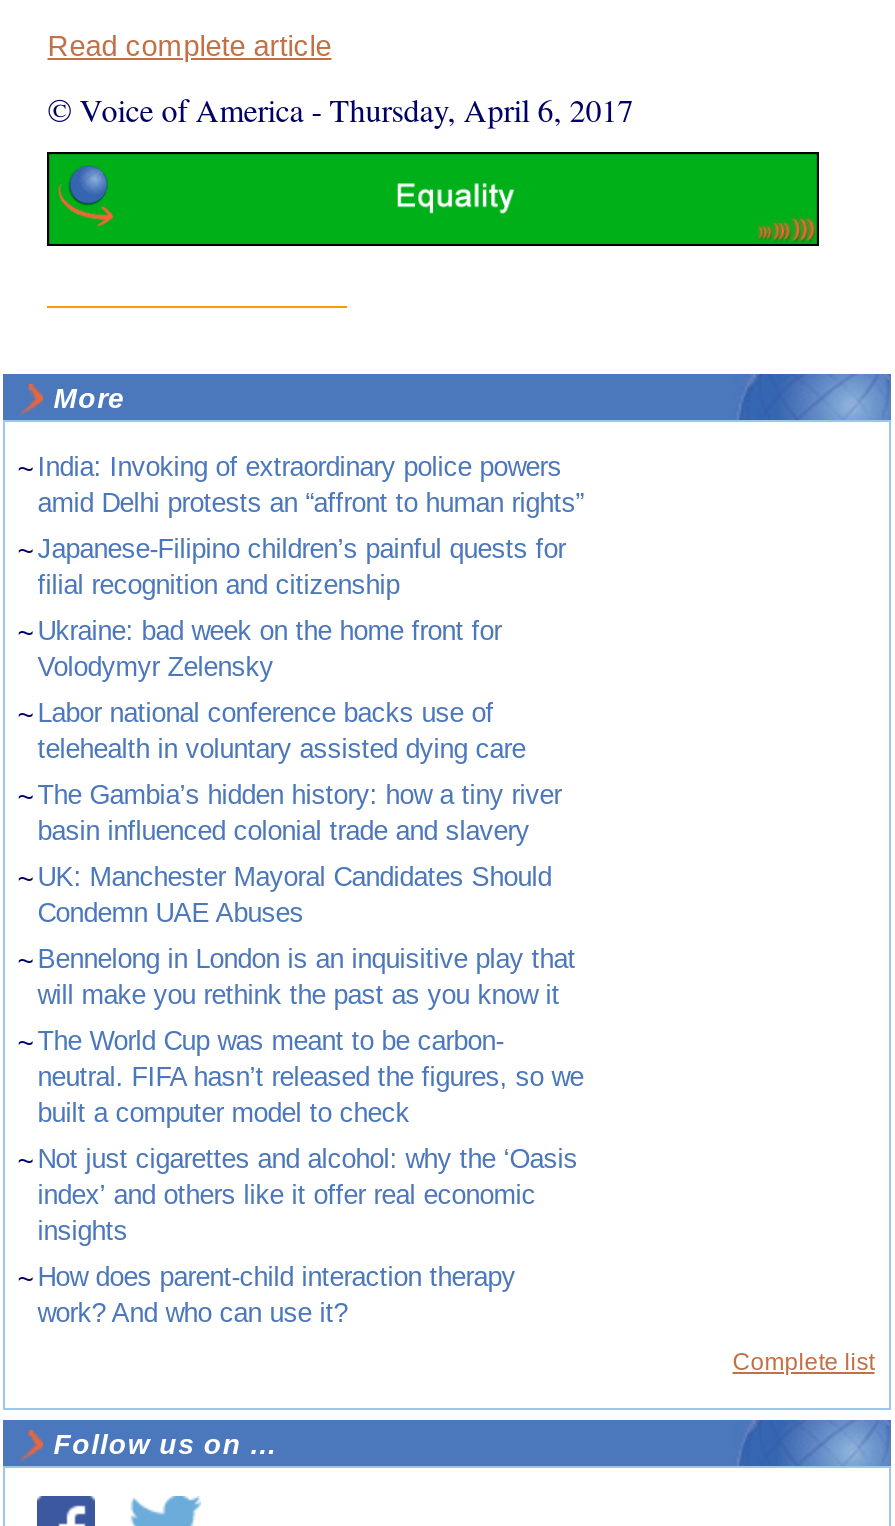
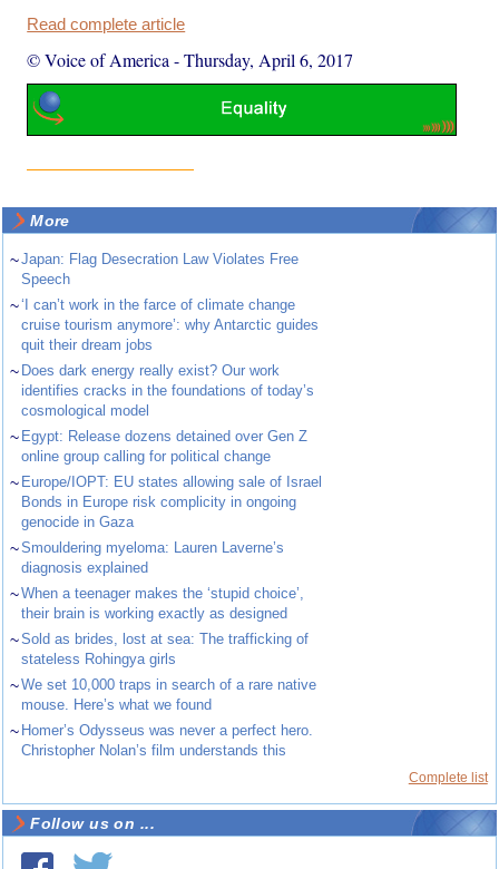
[17,453,583,519] ~ India: Invoking of extraordinary police powers | amid Delhi protests an “affront to human rights” -> [10,251,299,288] ~ Japan: Flag Desecration Law Violates Free | Speech
[17,535,565,601] ~ Japanese-Filipino children’s painful quests for | filial recognition and citizenship -> [10,297,319,354] ~ ‘I can’t work in the farce of climate change | cruise tourism anymore’: why Antarctic guides | quit their dream jobs
[17,617,501,683] ~ Ukraine: bad week on the home front for | Volodymyr Zelensky -> [10,363,314,419] ~ Does dark energy really exist? Our work | identifies cracks in the foundations of today’s | cosmological model
[17,699,525,765] ~ Labor national conference backs use of | telehealth in voluntary assisted dying care -> [10,428,308,465] ~ Egypt: Release dozens detained over Gen Z | online group calling for political change
[17,781,561,847] ~ The Gambia’s hidden history: how a tiny river | basin influenced colonial trade and slavery -> [10,474,322,531] ~ Europe/IOPT: EU states allowing sale of Israel | Bonds in Europe risk complicity in ongoing | genocide in Gaza
[17,863,551,929] ~ UK: Manchester Mayoral Candidates Should | Condemn UAE Abuses -> [10,540,284,577] ~ Smouldering myeloma: Lauren Laverne’s | diagnosis explained
[17,945,575,1011] ~ Bennelong in London is an inquisitive play that | will make you rethink the past as you know it -> [10,585,304,622] ~ When a teenager makes the ‘stupid choice’, | their brain is working exactly as designed
[17,1027,583,1129] ~ The World Cup was meant to be carbon- | neutral. FIFA hasn’t released the figures, so we | built a computer model to check -> [10,631,309,668] ~ Sold as brides, lost at sea: The trafficking of | stateless Rohingya girls
[17,1145,577,1247] ~ Not just cigarettes and alcohol: why the ‘Oasis | index’ and others like it offer real economic | insights -> [10,677,317,714] ~ We set 10,000 traps in search of a rare native | mouse. Here’s what we found
[17,1263,515,1329] ~ How does parent-child interaction therapy | work? And who can use it? -> [10,722,313,759] ~ Homer’s Odysseus was never a perfect hero. | Christopher Nolan’s film understands this

